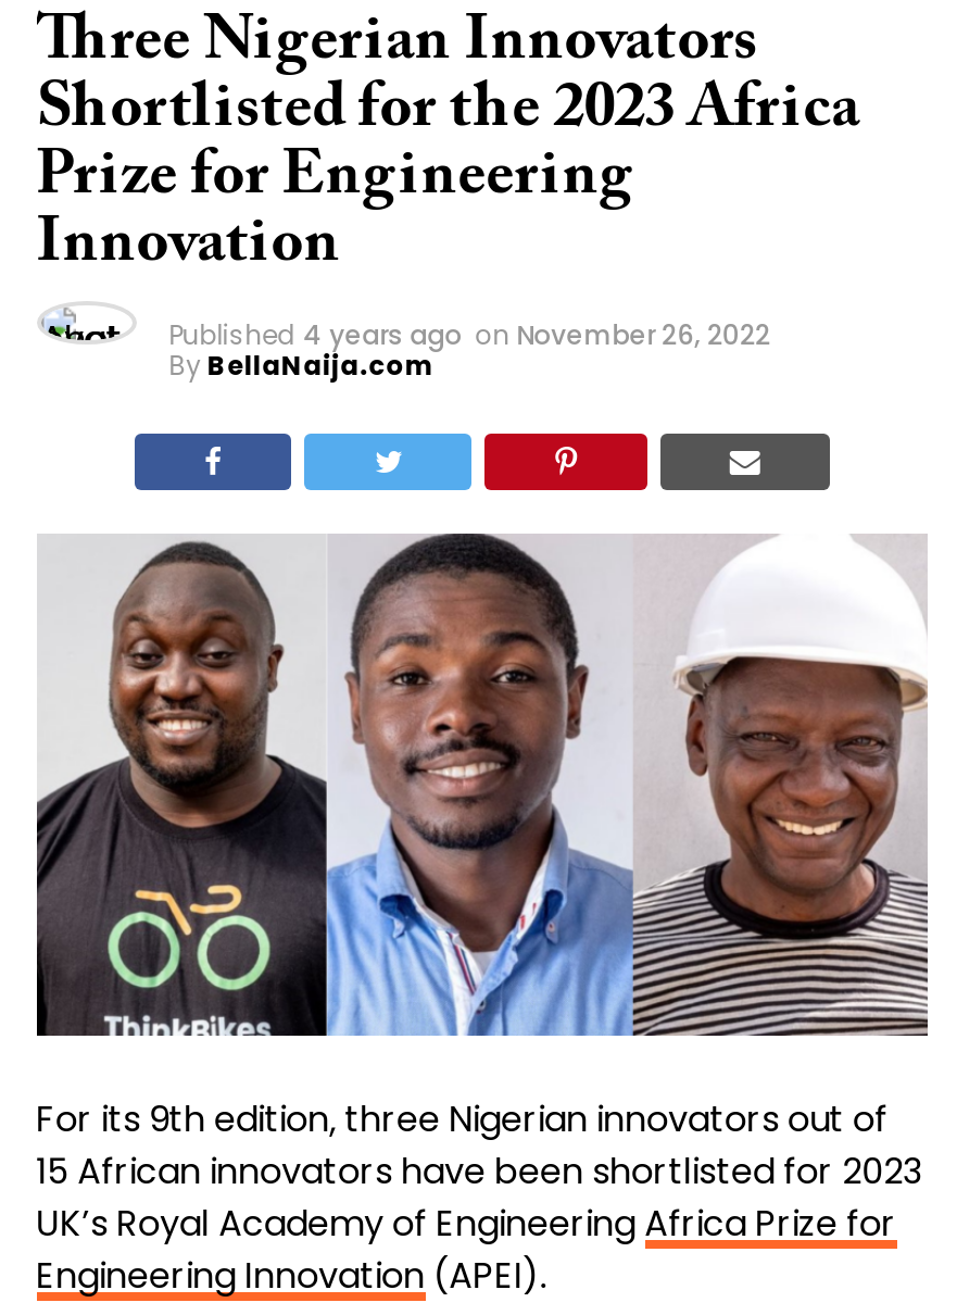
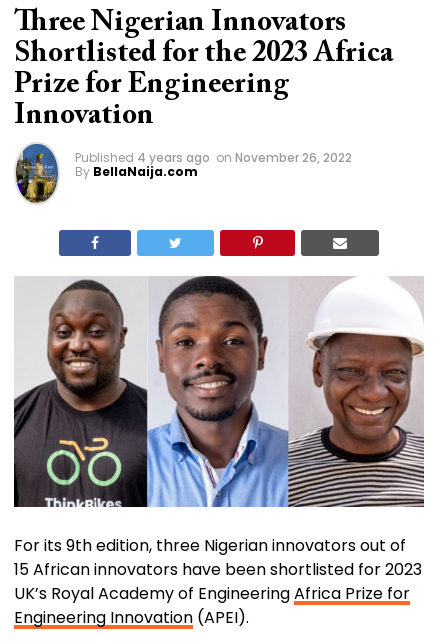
[39,305,133,377] [image] -> [14,143,60,205] [image]

